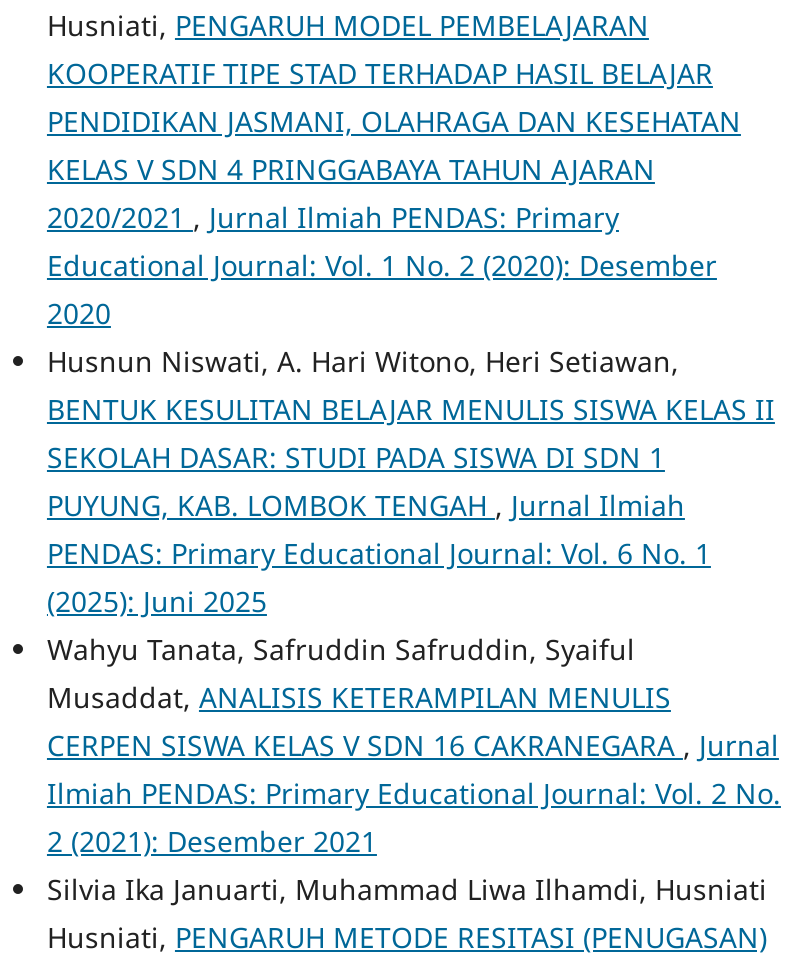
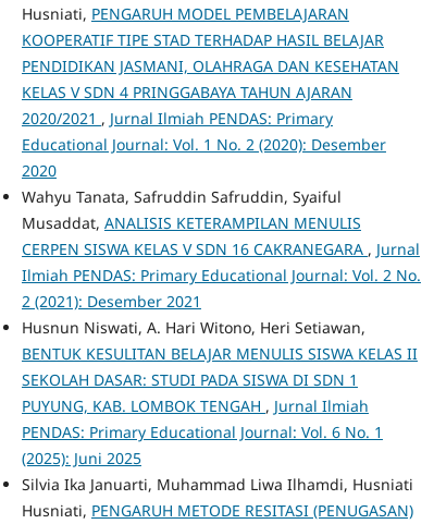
moved [47,342,775,620] -> [22,317,418,468]: Husnun Niswati, A. Hari Witono, Heri Setiawan, | BENTUK KESULITAN BELAJAR MENULIS SISWA KELAS II | SEKOLAH DASAR: STUDI PADA SISWA DI SDN 1 | PUYUNG, KAB. LOMBOK TENGAH, Jurnal Ilmiah | PENDAS: Primary Educational Journal: Vol. 6 No. 1 | (2025): Juni 2025
moved [47,630,781,860] -> [22,186,421,311]: Wahyu Tanata, Safruddin Safruddin, Syaiful | Musaddat, ANALISIS KETERAMPILAN MENULIS | CERPEN SISWA KELAS V SDN 16 CAKRANEGARA, Jurnal | Ilmiah PENDAS: Primary Educational Journal: Vol. 2 No. | 2 (2021): Desember 2021

